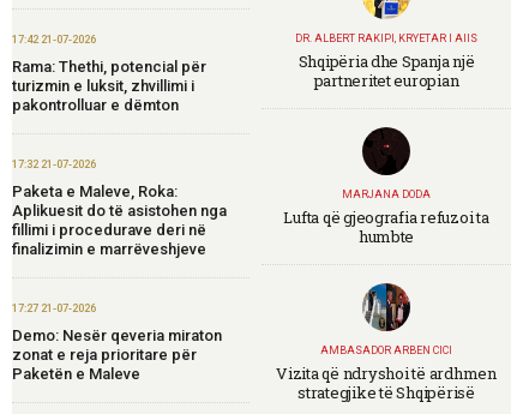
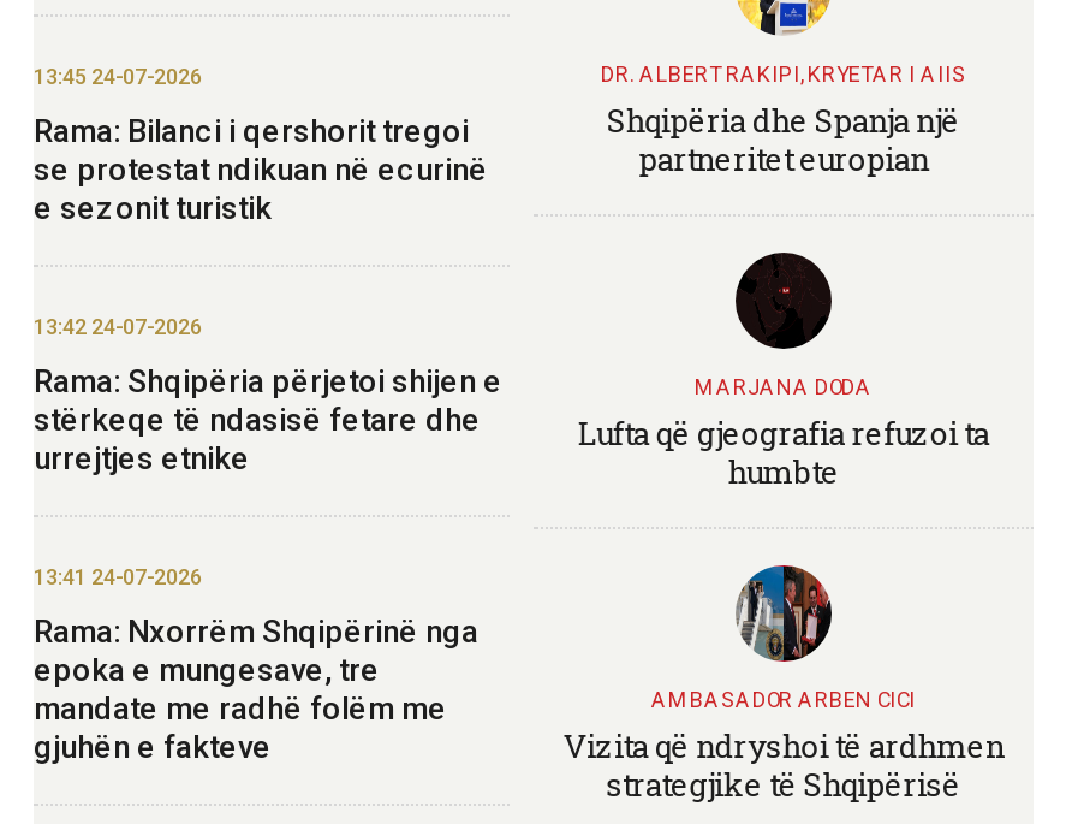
[12,33,96,45] 17:42 21-07-2026 -> [34,66,202,90] 13:45 24-07-2026
[12,57,206,114] Rama: Thethi, potencial për | turizmin e luksit, zhvillimi i | pakontrolluar e dëmton -> [34,115,488,228] Rama: Bilanci i qershorit tregoi | se protestat ndikuan në ecurinë | e sezonit turistik
[12,158,96,170] 17:32 21-07-2026 -> [34,317,202,341] 13:42 24-07-2026
[12,182,227,258] Paketa e Maleve, Roka: | Aplikuesit do të asistohen nga | fillimi i procedurave deri në | finalizimin e marrëveshjeve -> [34,365,502,478] Rama: Shqipëria përjetoi shijen e | stërkeqe të ndasisë fetare dhe | urrejtjes etnike
[12,302,96,314] 17:27 21-07-2026 -> [34,567,202,591] 13:41 24-07-2026
[12,326,222,382] Demo: Nesër qeveria miraton | zonat e reja prioritare për | Paketën e Maleve -> [34,615,478,767] Rama: Nxorrëm Shqipërinë nga | epoka e mungesave, tre | mandate me radhë folëm me | gjuhën e fakteve

